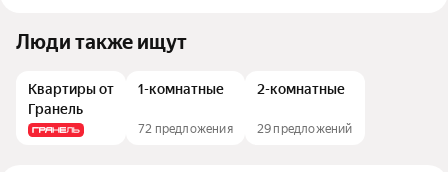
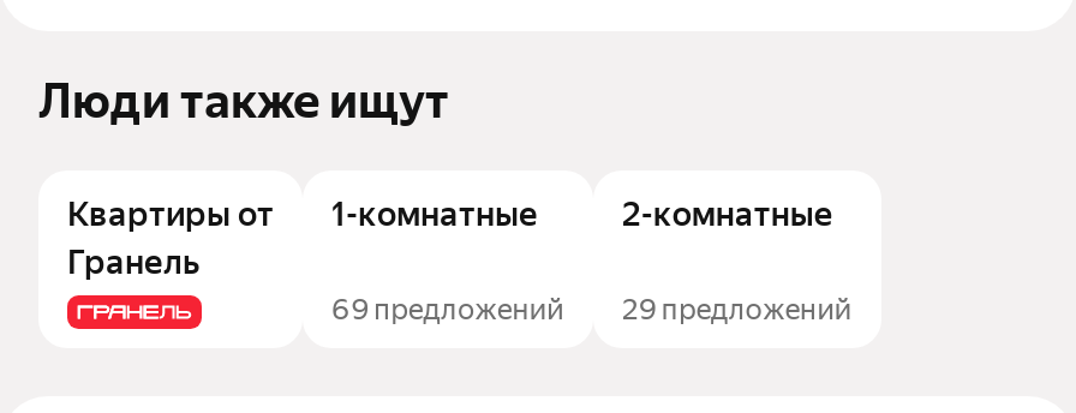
[138,122,353,136] 72 предложения 29 предложений -> [331,292,852,326] 69 предложений 29 предложений

